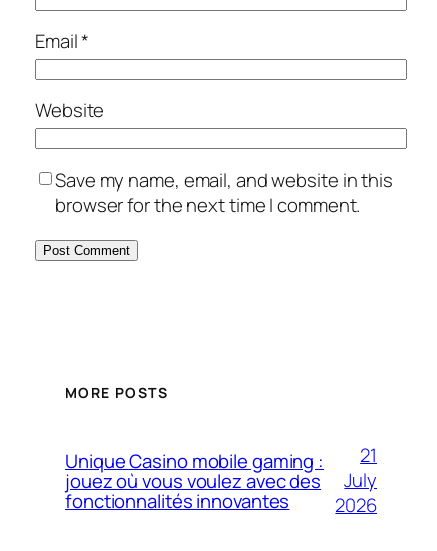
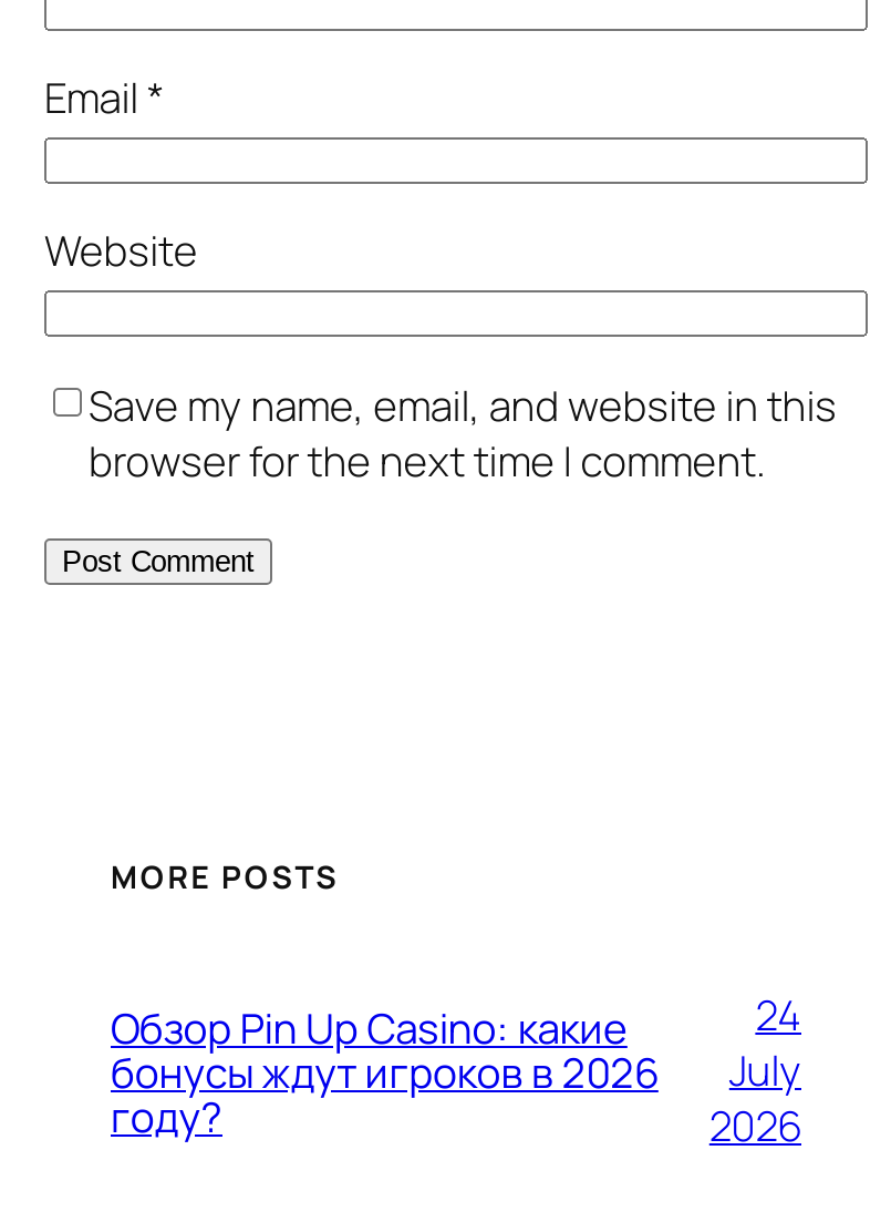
[65,447,324,513] Unique Casino mobile gaming : | jouez où vous voulez avec des | fonctionnalités innovantes -> [111,998,658,1144] Обзор Pin Up Casino: какие | бонусы ждут игроков в 2026 | году?
[360,442,377,468] 21 -> [755,986,801,1044] 24

